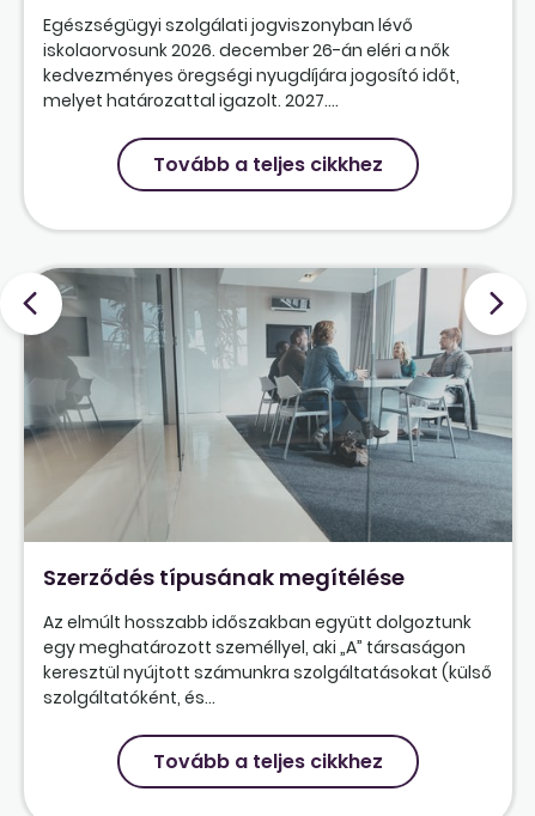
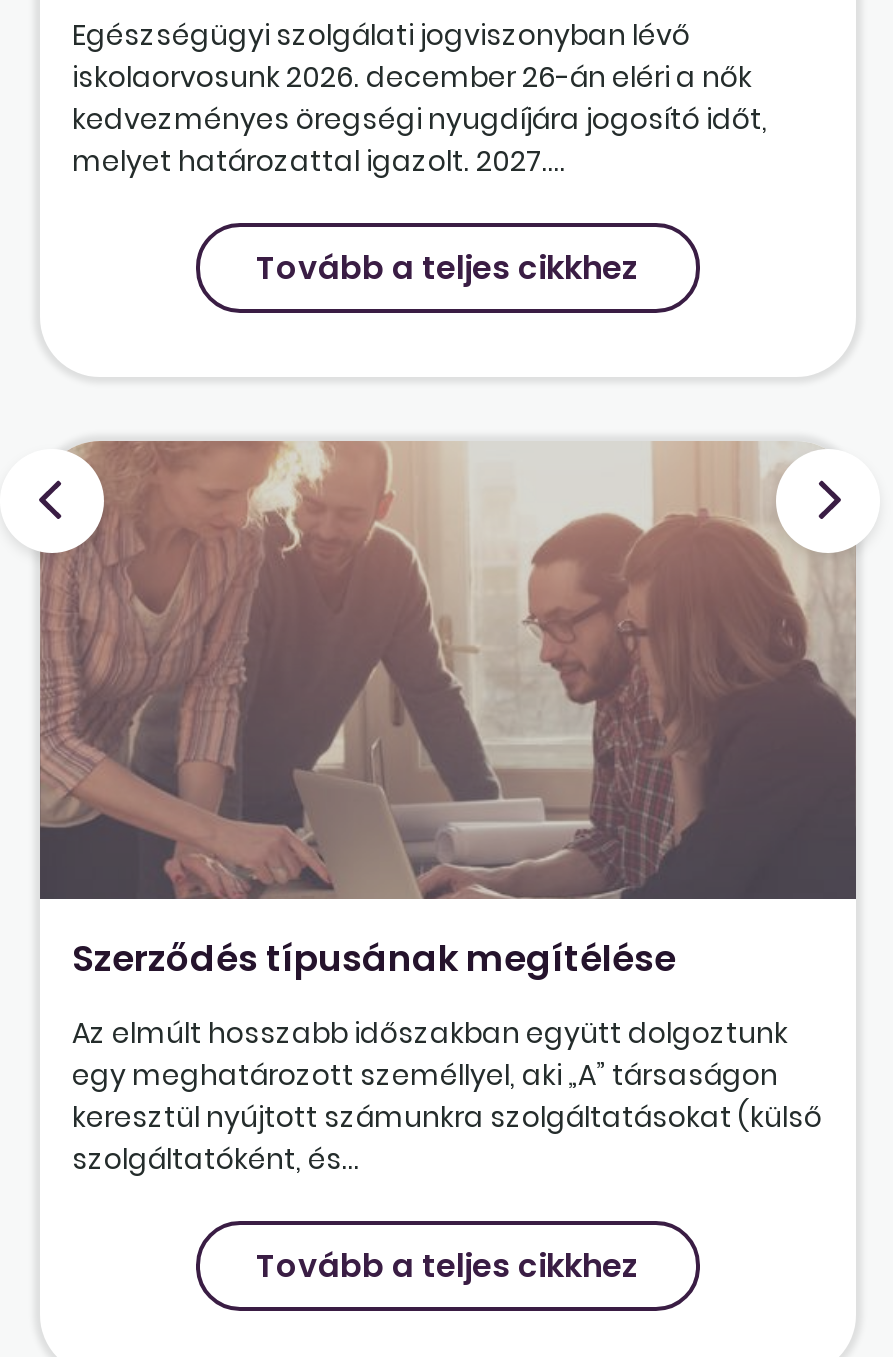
[23,267,512,543] [image] -> [38,439,858,901] [image]

